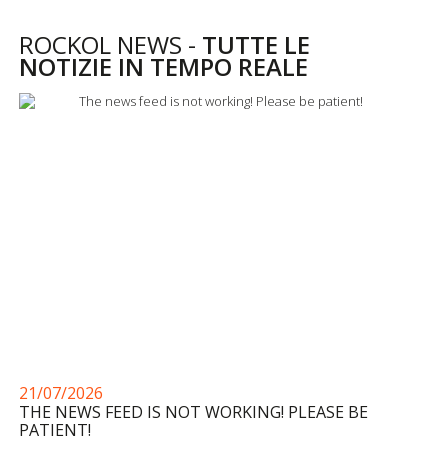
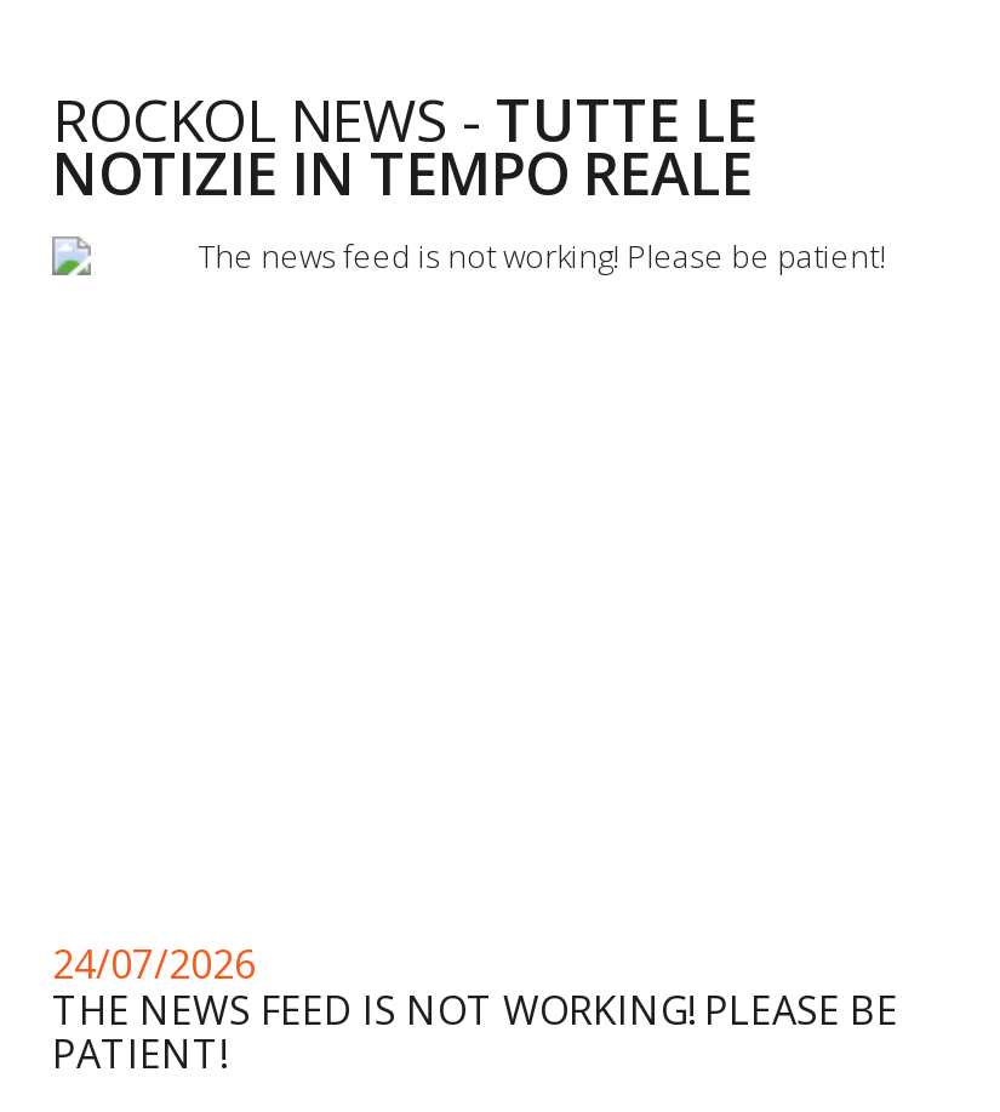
[19,382,103,404] 21/07/2026 -> [52,938,256,991] 24/07/2026

